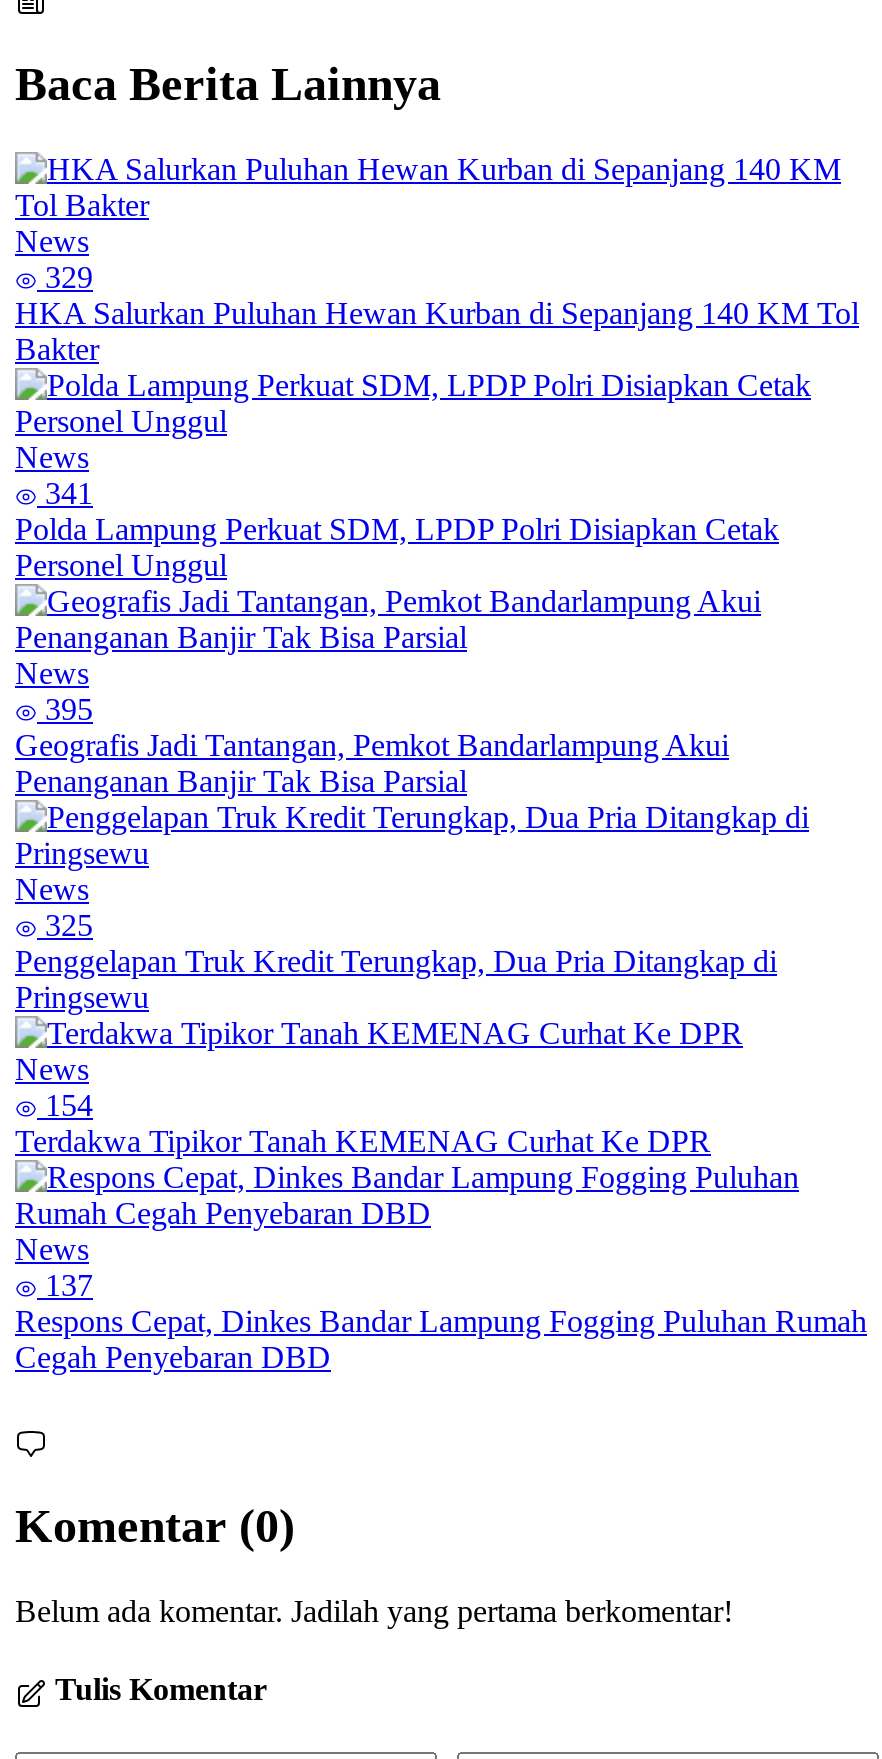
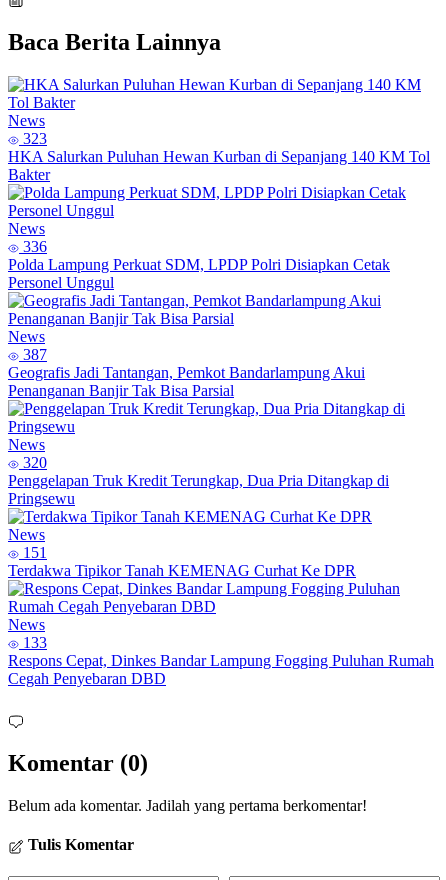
[37,260,93,294] 329 -> [19,130,47,147] 323
[37,476,93,510] 341 -> [19,238,47,255] 336
[37,692,93,726] 395 -> [19,346,47,363] 387
[37,908,93,942] 325 -> [19,454,47,471] 320
[37,1088,93,1122] 154 -> [19,544,47,561] 151
[37,1268,93,1302] 137 -> [19,634,47,651] 133

